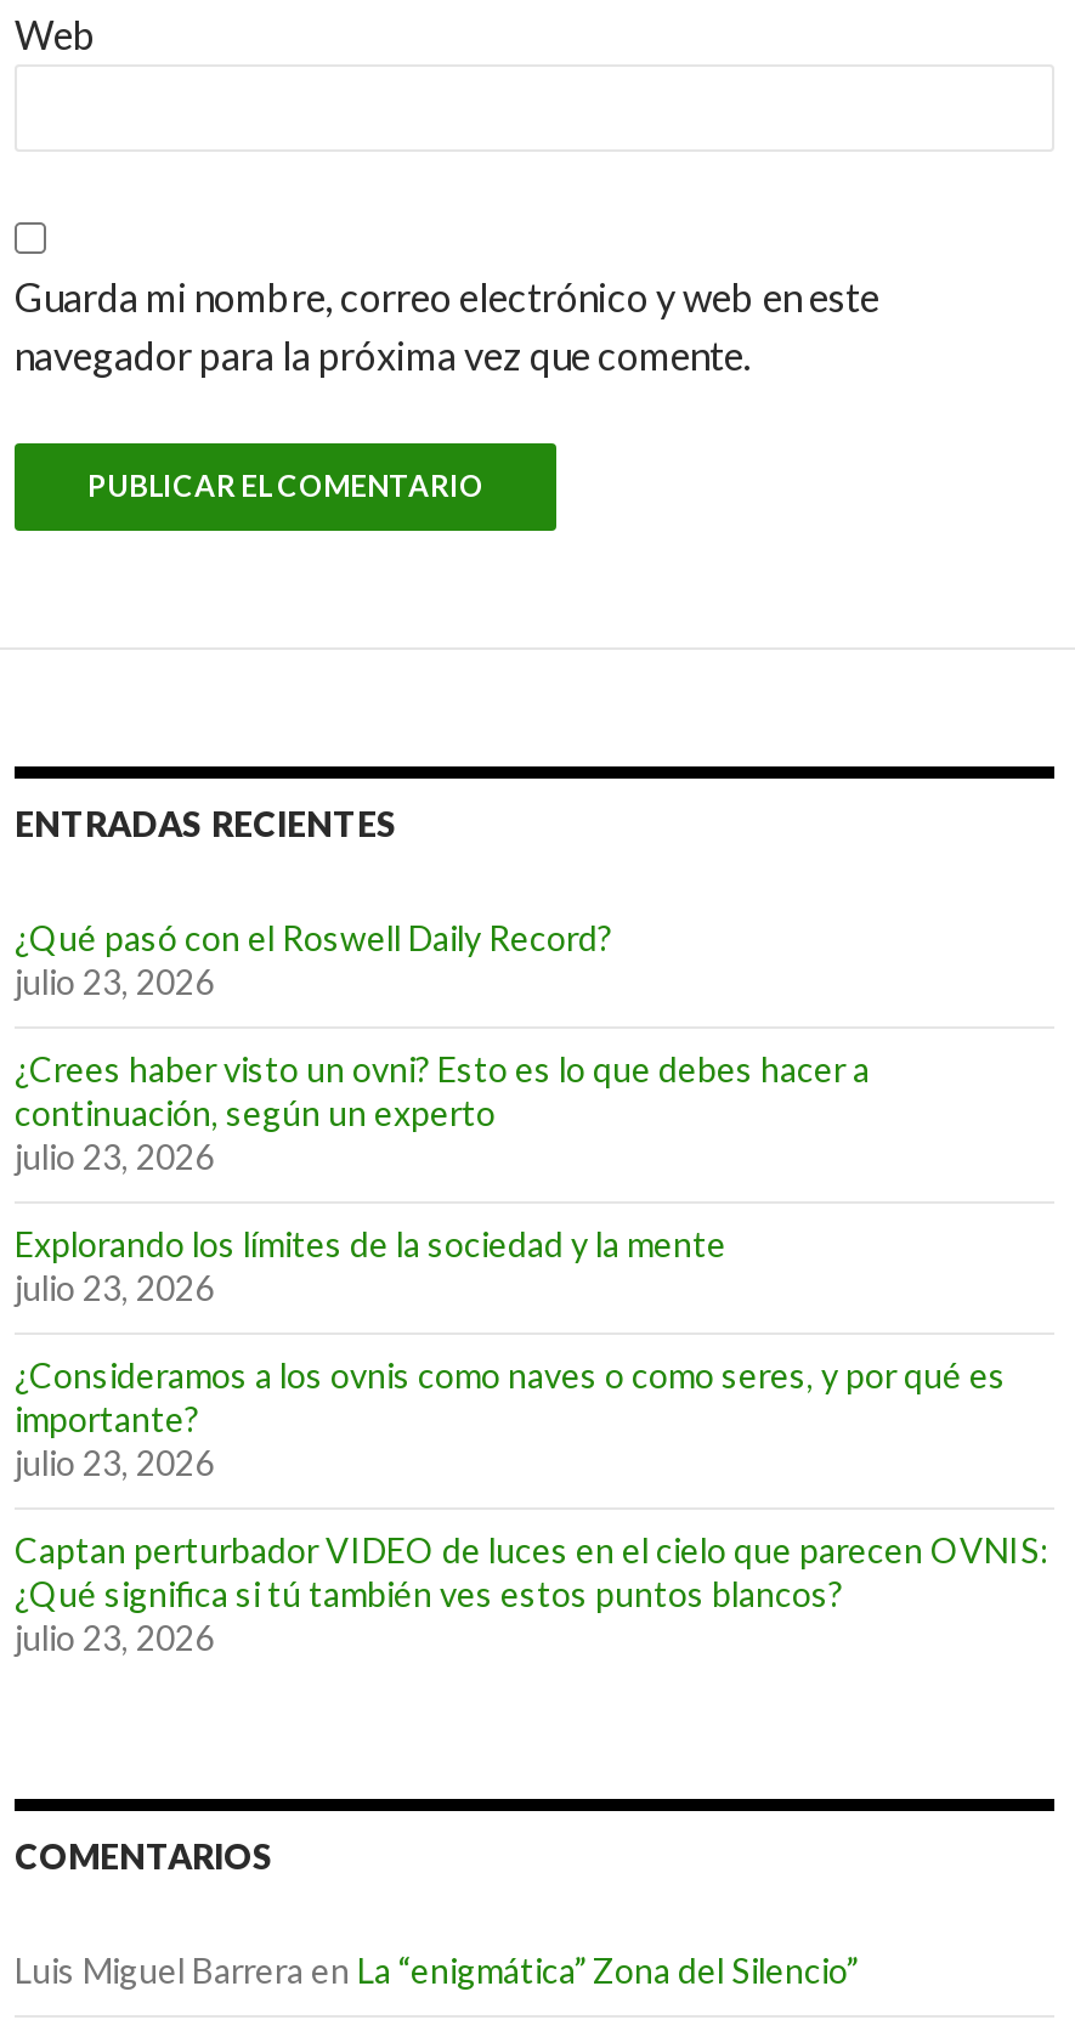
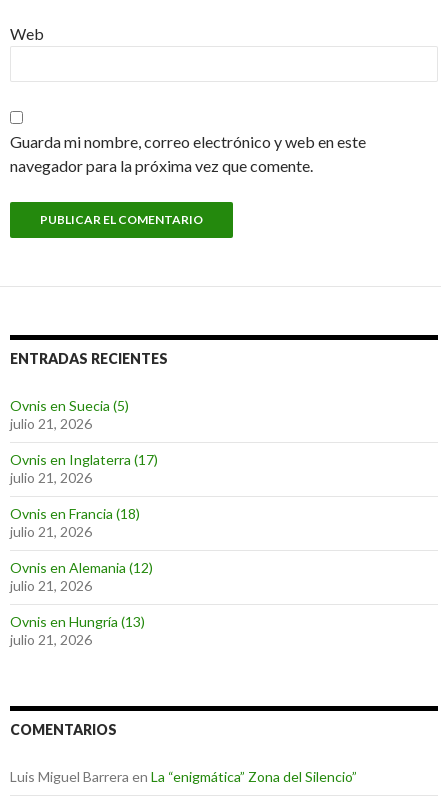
[15,917,612,1002] ¿Qué pasó con el Roswell Daily Record? | julio 23, 2026 -> [10,397,129,432] Ovnis en Suecia (5) | julio 21, 2026
[15,1048,870,1177] ¿Crees haber visto un ovni? Esto es lo que debes hacer a | continuación, según un experto | julio 23, 2026 -> [10,451,158,486] Ovnis en Inglaterra (17) | julio 21, 2026
[15,1223,726,1308] Explorando los límites de la sociedad y la mente | julio 23, 2026 -> [10,505,140,540] Ovnis en Francia (18) | julio 21, 2026
[15,1354,1006,1483] ¿Consideramos a los ovnis como naves o como seres, y por qué es | importante? | julio 23, 2026 -> [10,559,153,594] Ovnis en Alemania (12) | julio 21, 2026
[15,1529,1049,1658] Captan perturbador VIDEO de luces en el cielo que parecen OVNIS: | ¿Qué significa si tú también ves estos puntos blancos? | julio 23, 2026 -> [10,613,145,648] Ovnis en Hungría (13) | julio 21, 2026

